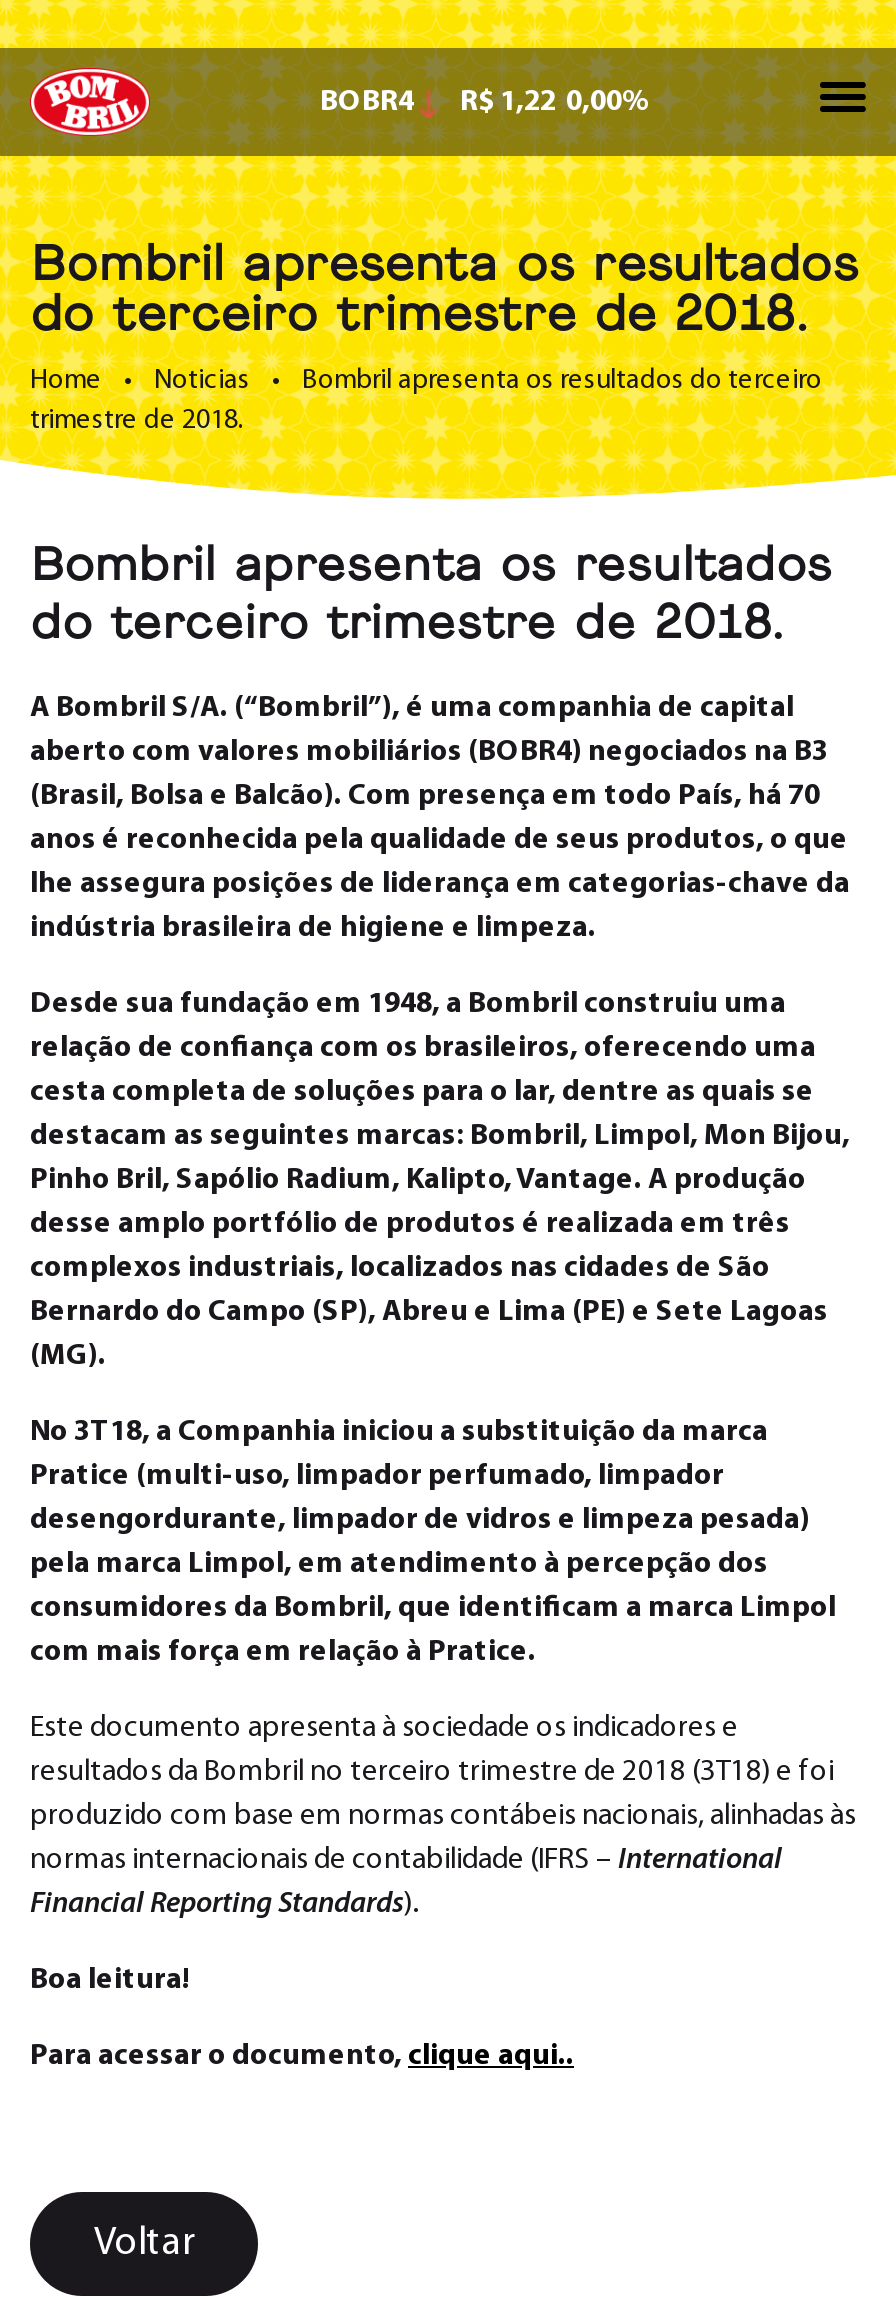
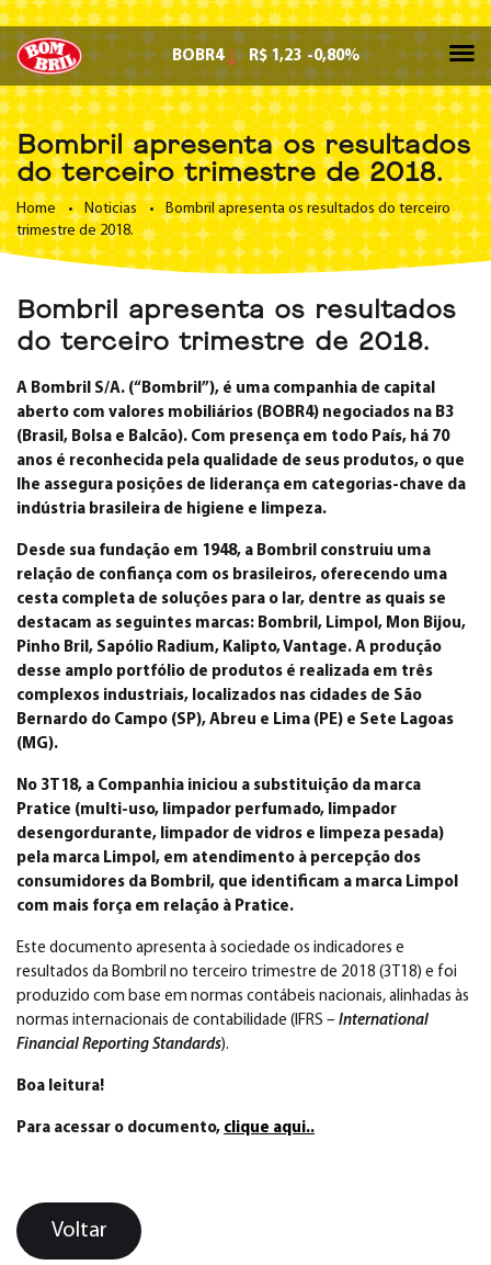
[320,87,650,117] BOBR4 R$ 1,22 0,00% -> [172,48,359,64] BOBR4 R$ 1,23 -0,80%

